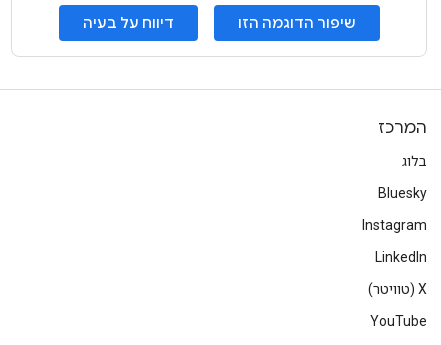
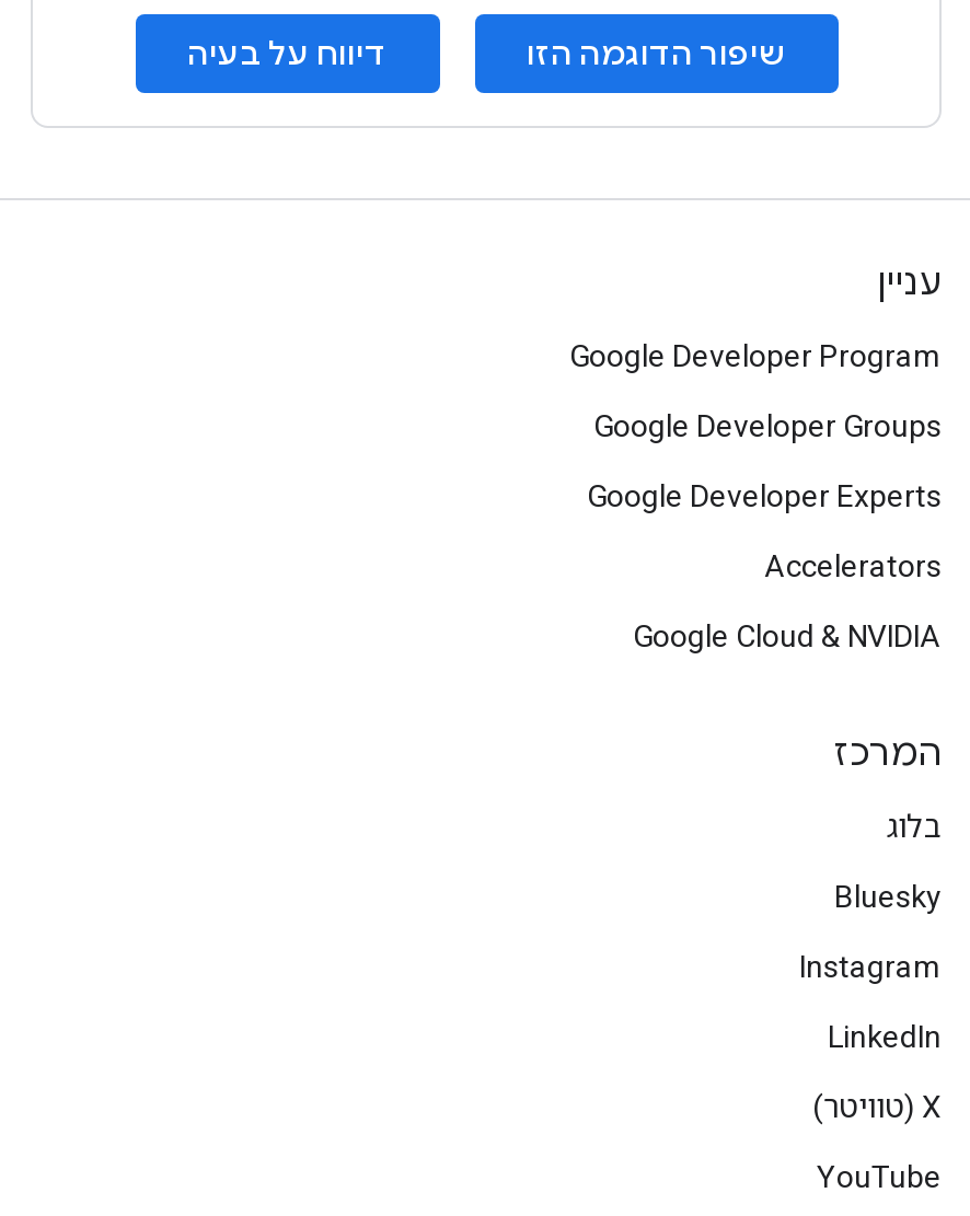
none -> [569,262,942,653] עניין | Google Developer Program | Google Developer Groups | Google Developer Experts | Accelerators | Google Cloud & NVIDIA

